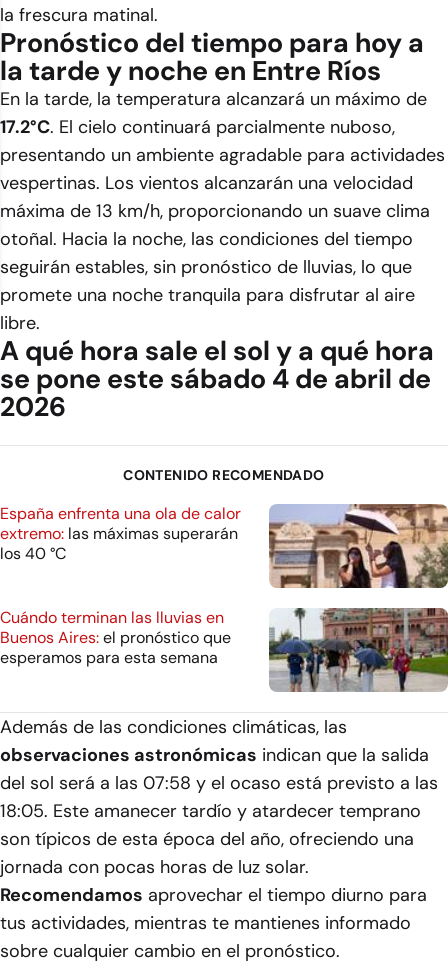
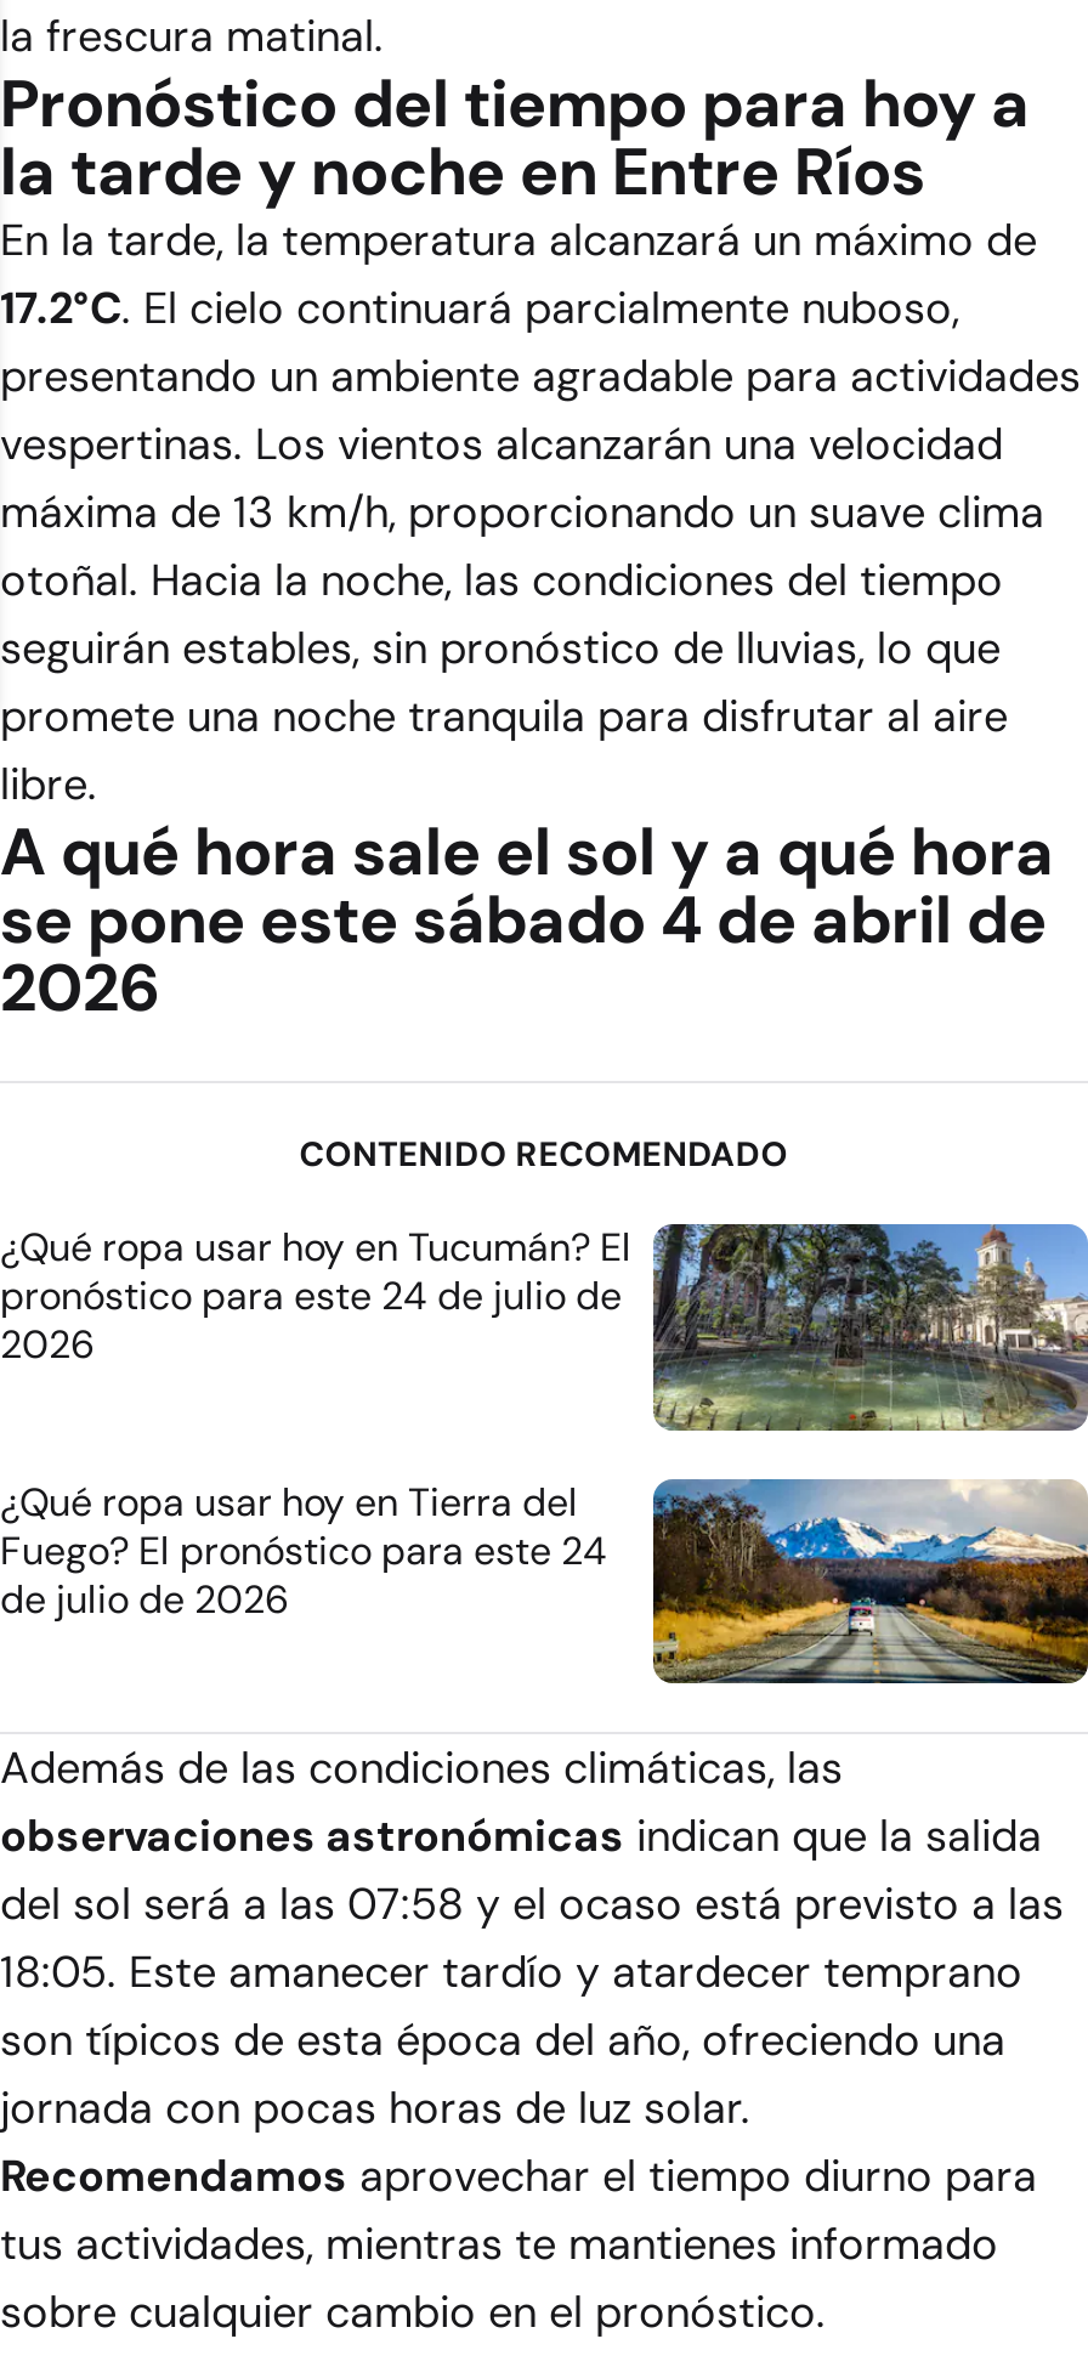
[0,503,445,588] [image] | España enfrenta una ola de calor | extremo: las máximas superarán | los 40 °C -> [0,1222,1081,1433] [image] | ¿Qué ropa usar hoy en Tucumán? El | pronóstico para este 24 de julio de | 2026
[0,607,445,692] [image] | Cuándo terminan las lluvias en | Buenos Aires: el pronóstico que | esperamos para esta semana -> [0,1476,1081,1686] [image] | ¿Qué ropa usar hoy en Tierra del | Fuego? El pronóstico para este 24 | de julio de 2026

